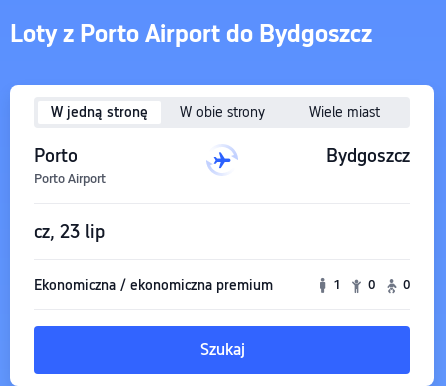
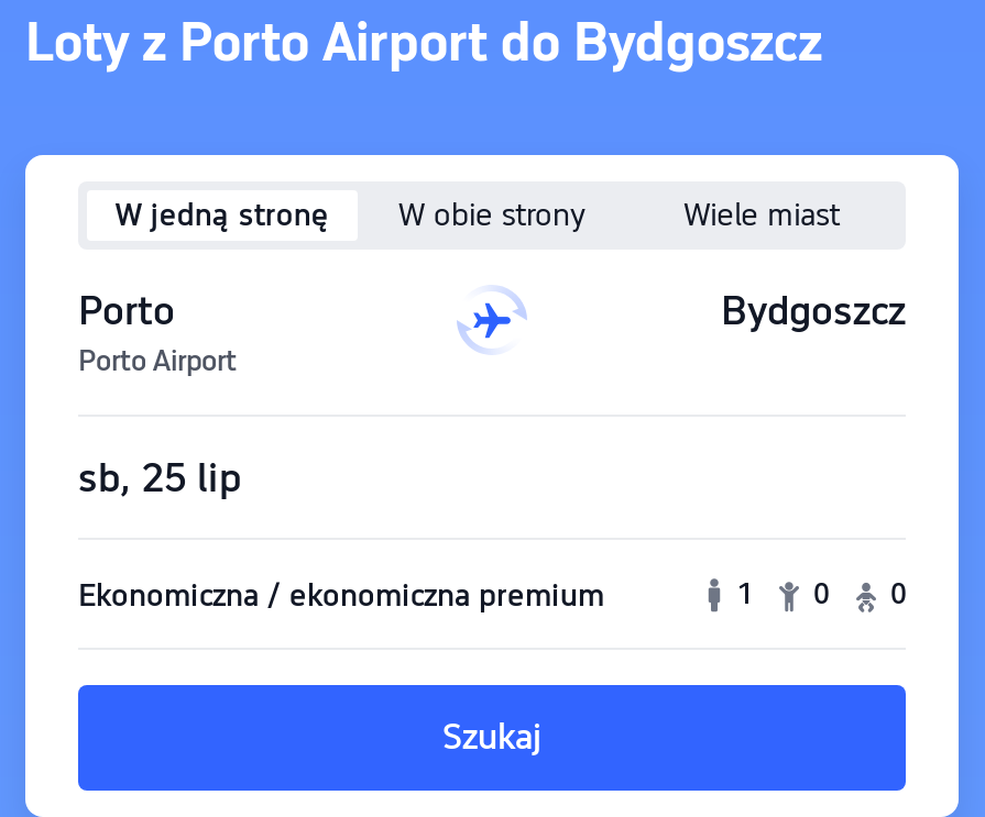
[34,220,105,241] cz, 23 lip -> [78,453,241,499] sb, 25 lip

